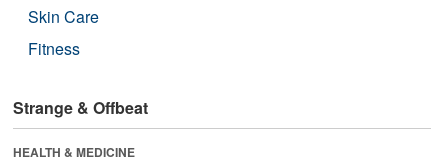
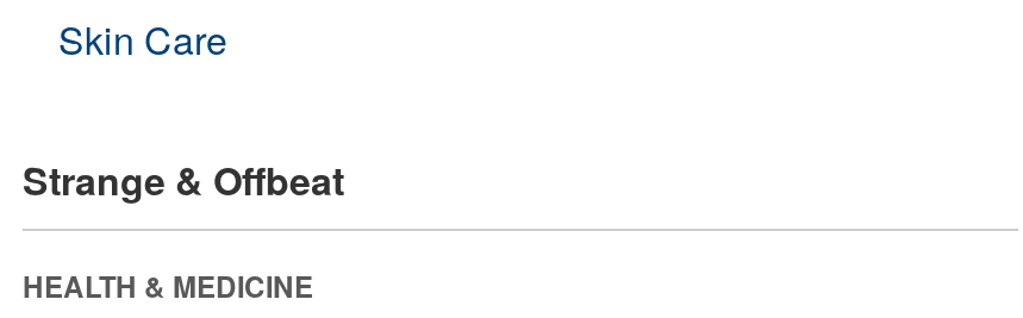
[28,37,80,60] Fitness -> none

